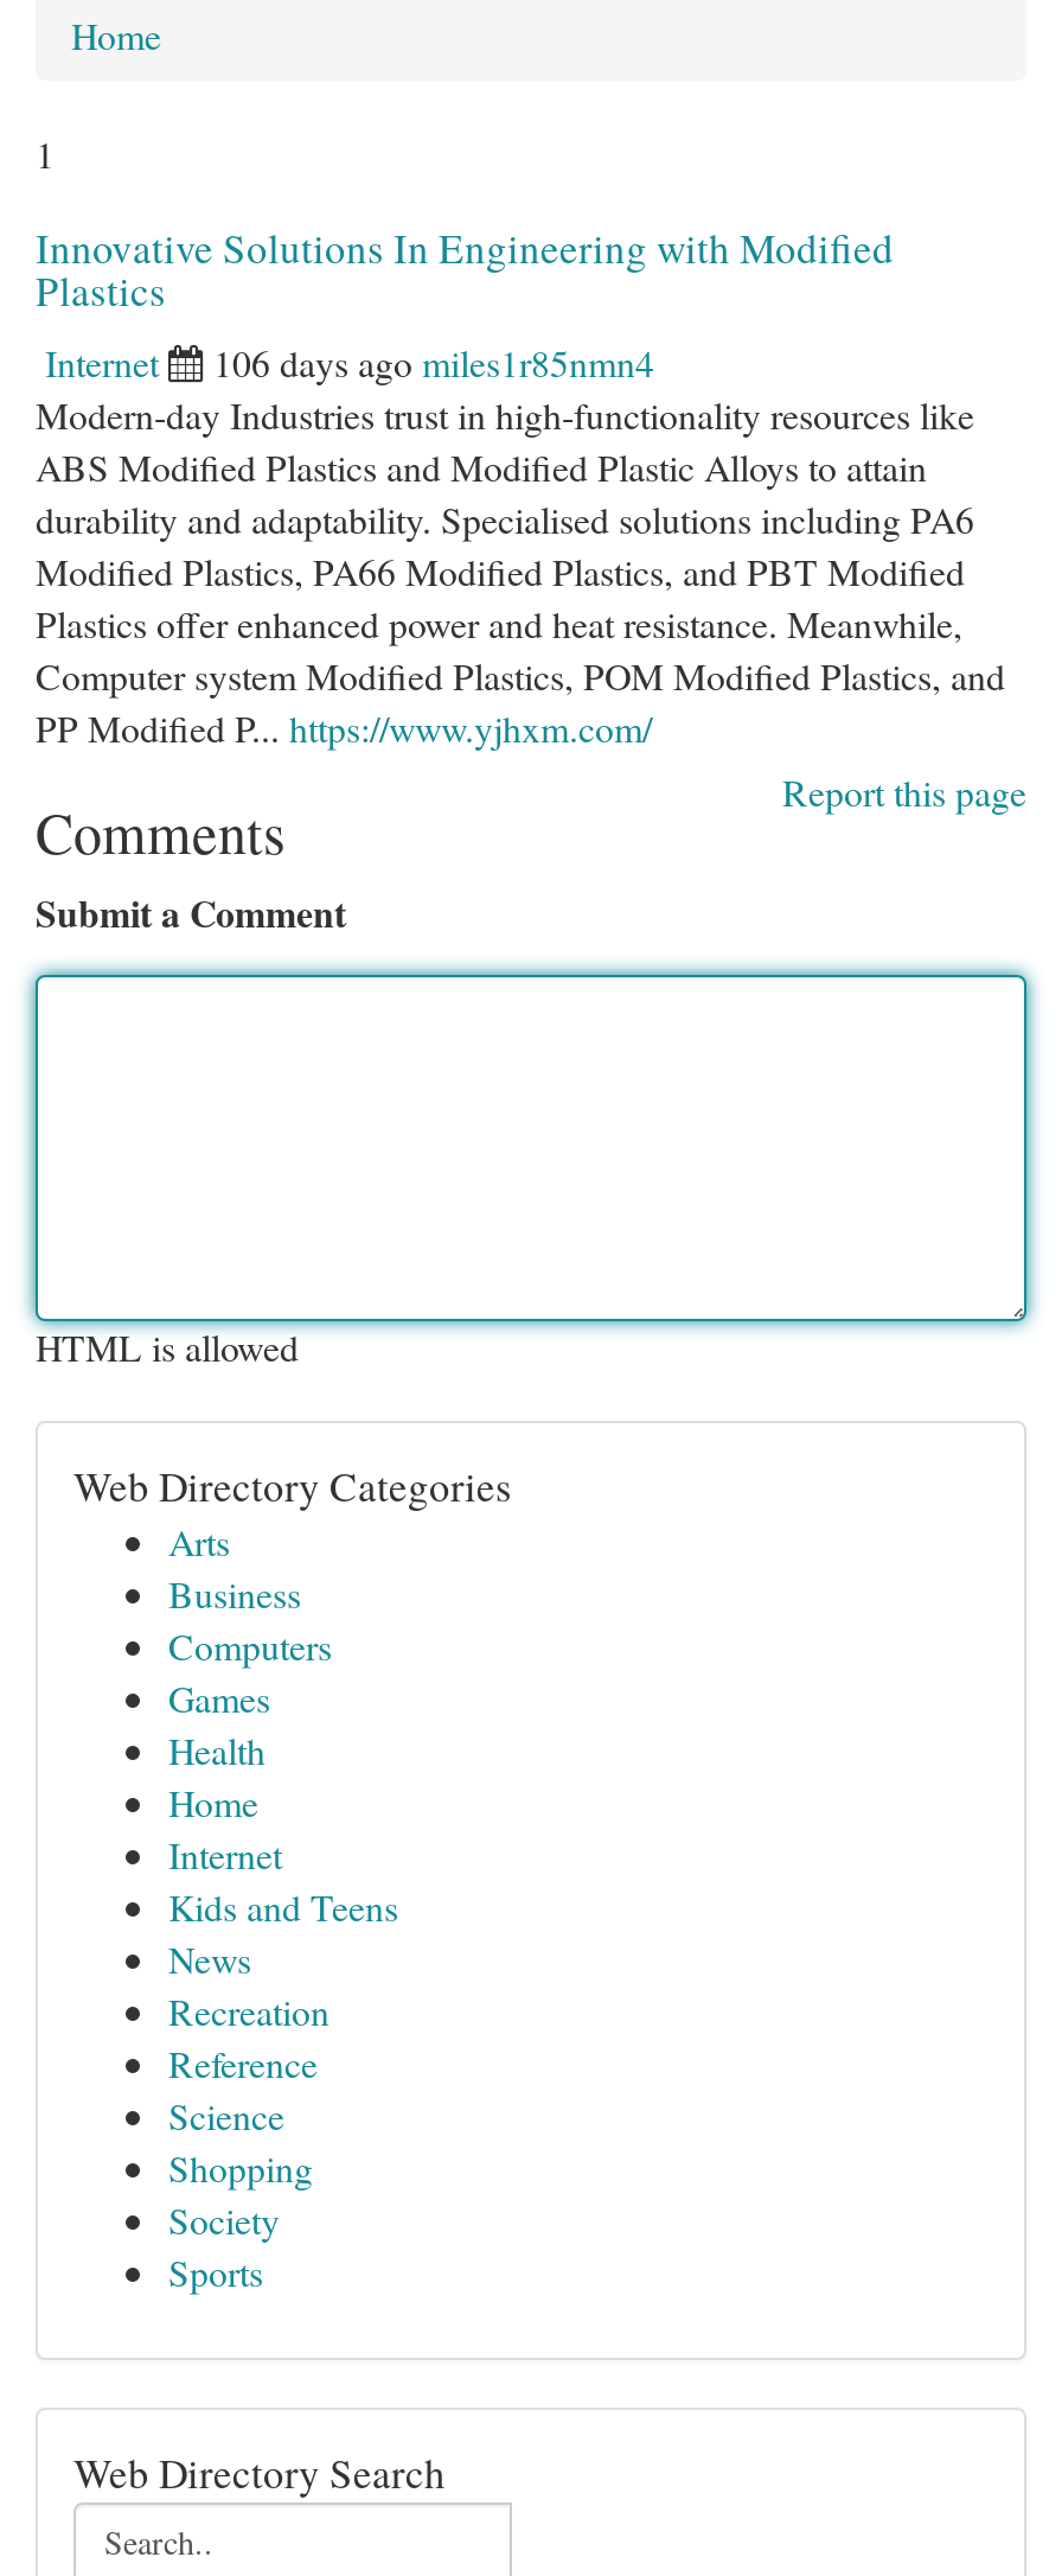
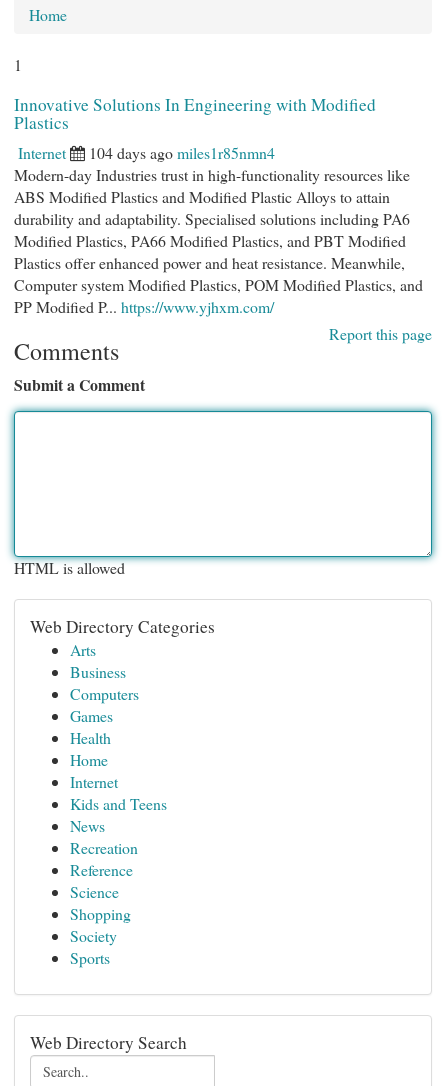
[213,337,654,387] 106 days ago miles1r85nmn4 -> [89,142,275,163] 104 days ago miles1r85nmn4

